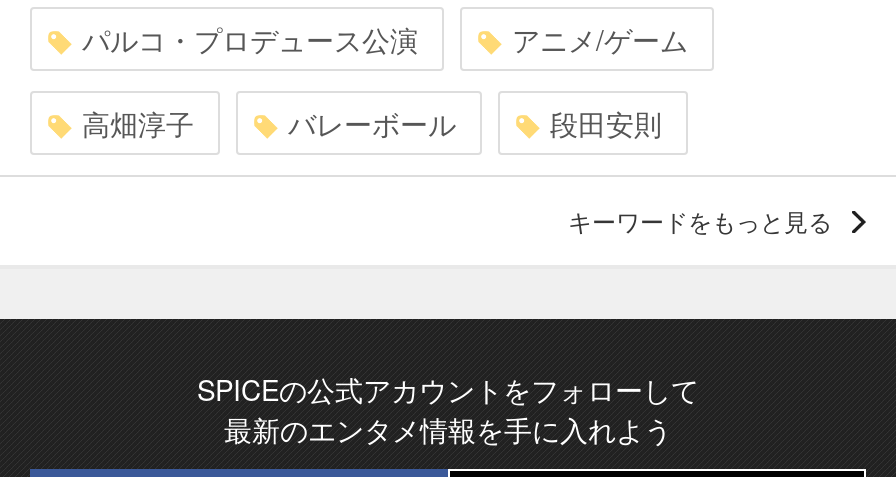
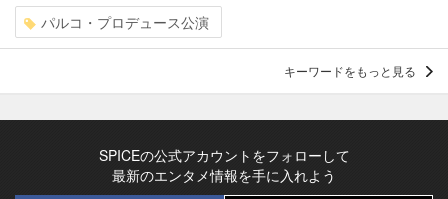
[82,19,688,143] アニメ/ゲーム | 高畑淳子 | バレーボール | 段田安則 -> none

